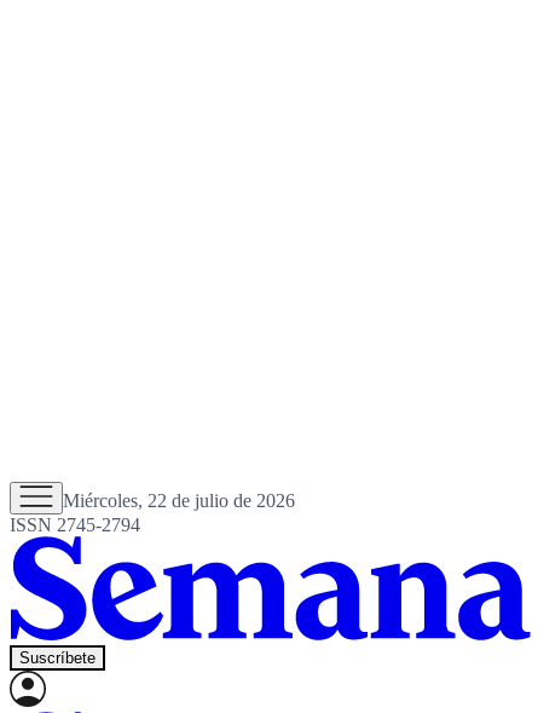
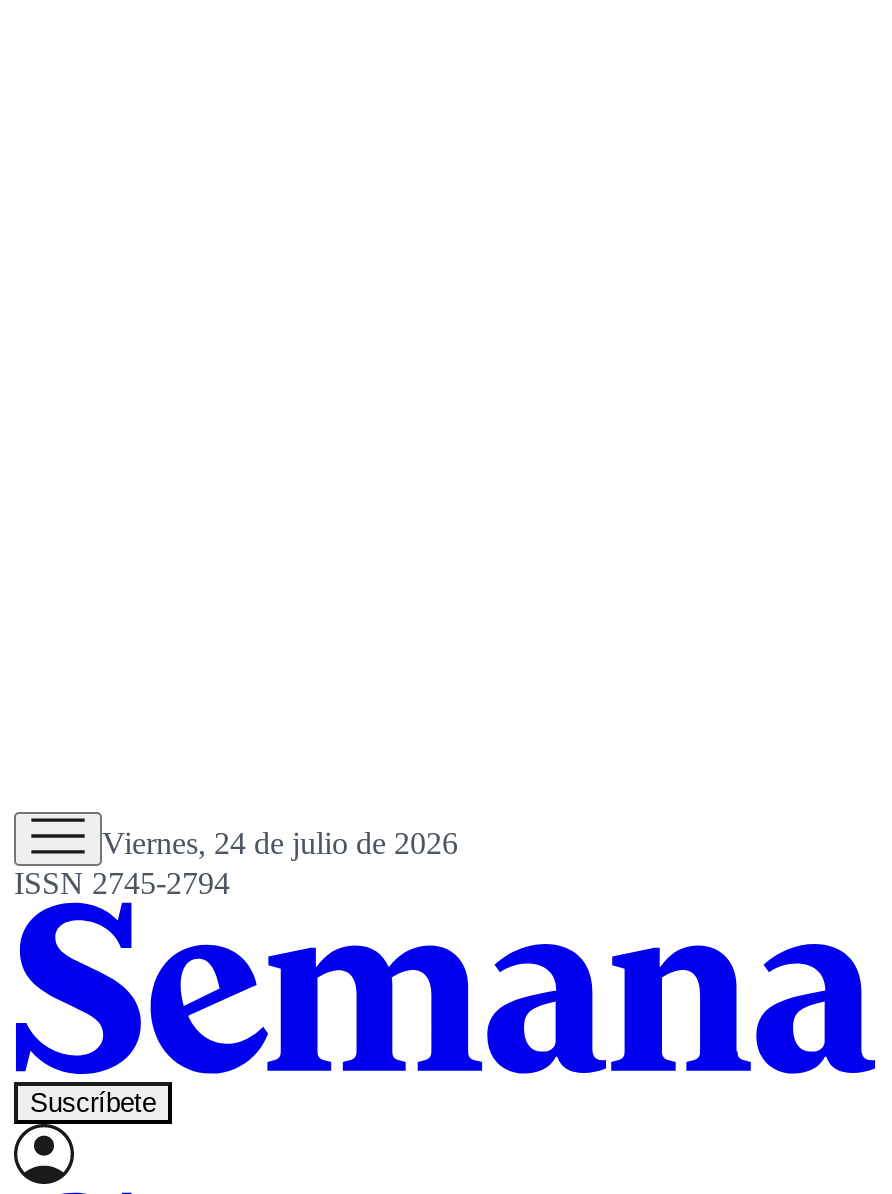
[63,490,295,511] Miércoles, 22 de julio de 2026 -> [102,826,458,860] Viernes, 24 de julio de 2026

